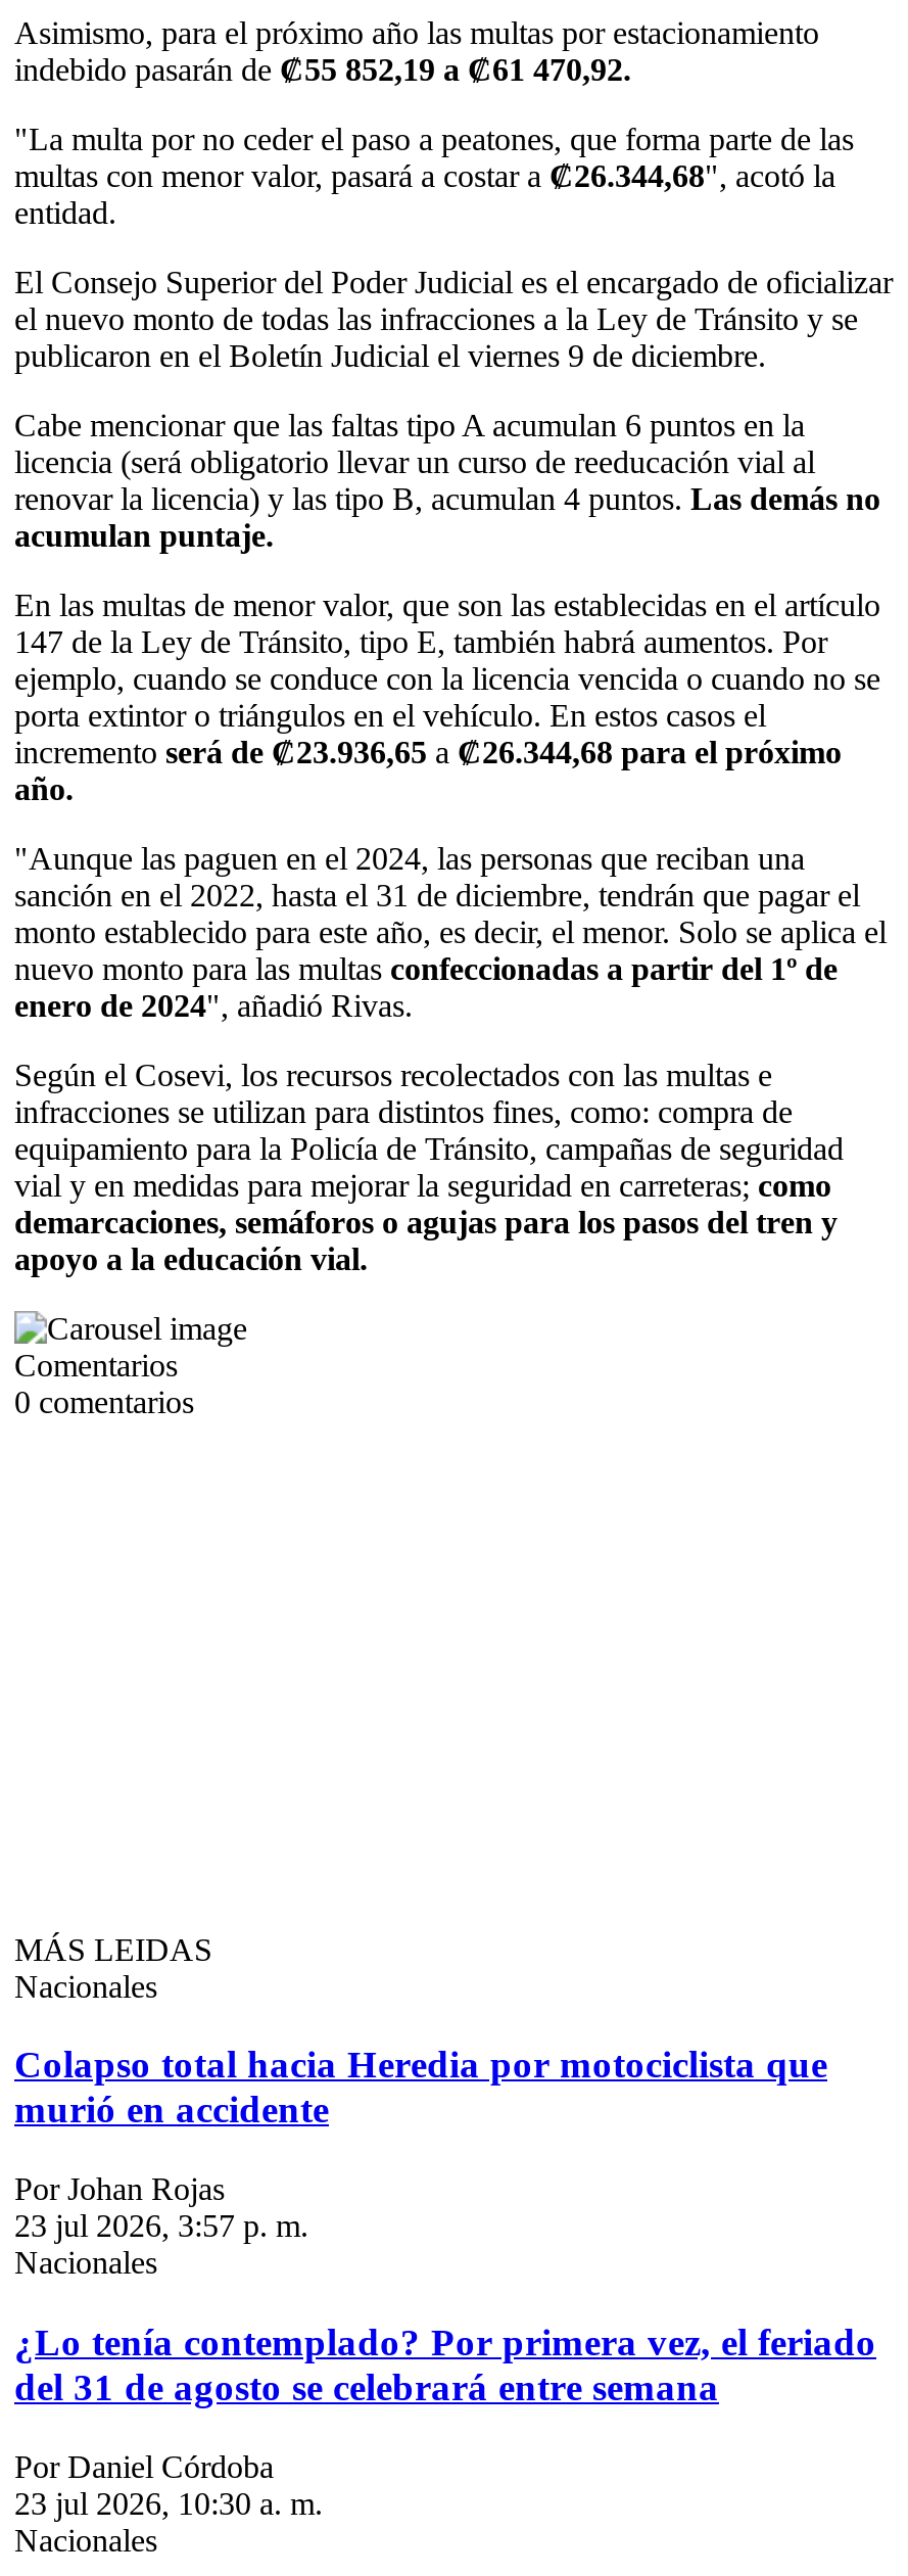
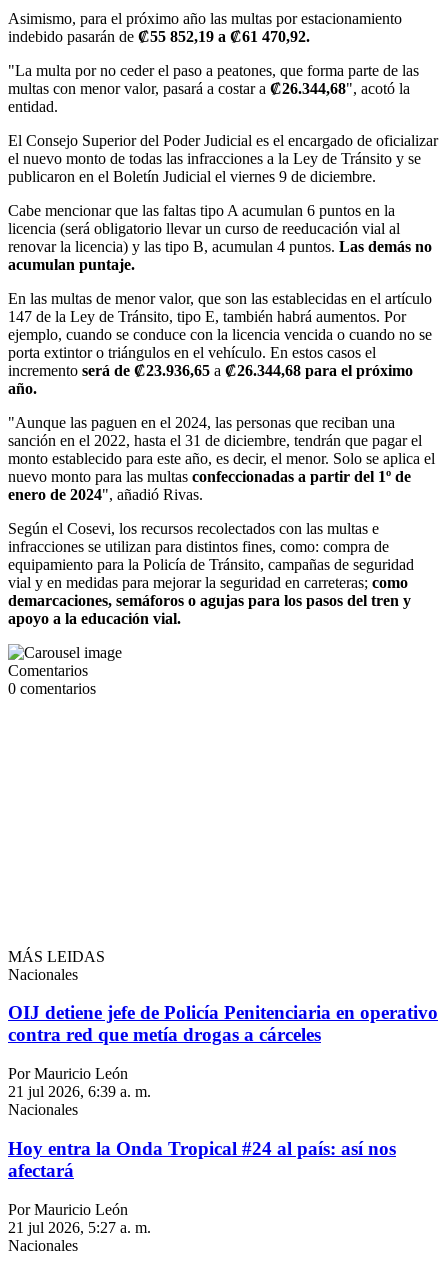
[14,2043,827,2131] Colapso total hacia Heredia por motociclista que | murió en accidente -> [8,1002,438,1045] OIJ detiene jefe de Policía Penitenciaria en operativo | contra red que metía drogas a cárceles
[14,2172,308,2243] Por Johan Rojas | 23 jul 2026, 3:57 p. m. -> [8,1065,151,1100] Por Mauricio León | 21 jul 2026, 6:39 a. m.
[14,2320,876,2408] ¿Lo tenía contemplado? Por primera vez, el feriado | del 31 de agosto se celebrará entre semana -> [8,1138,396,1181] Hoy entra la Onda Tropical #24 al país: así nos | afectará
[14,2448,323,2520] Por Daniel Córdoba | 23 jul 2026, 10:30 a. m. -> [8,1201,151,1236] Por Mauricio León | 21 jul 2026, 5:27 a. m.

